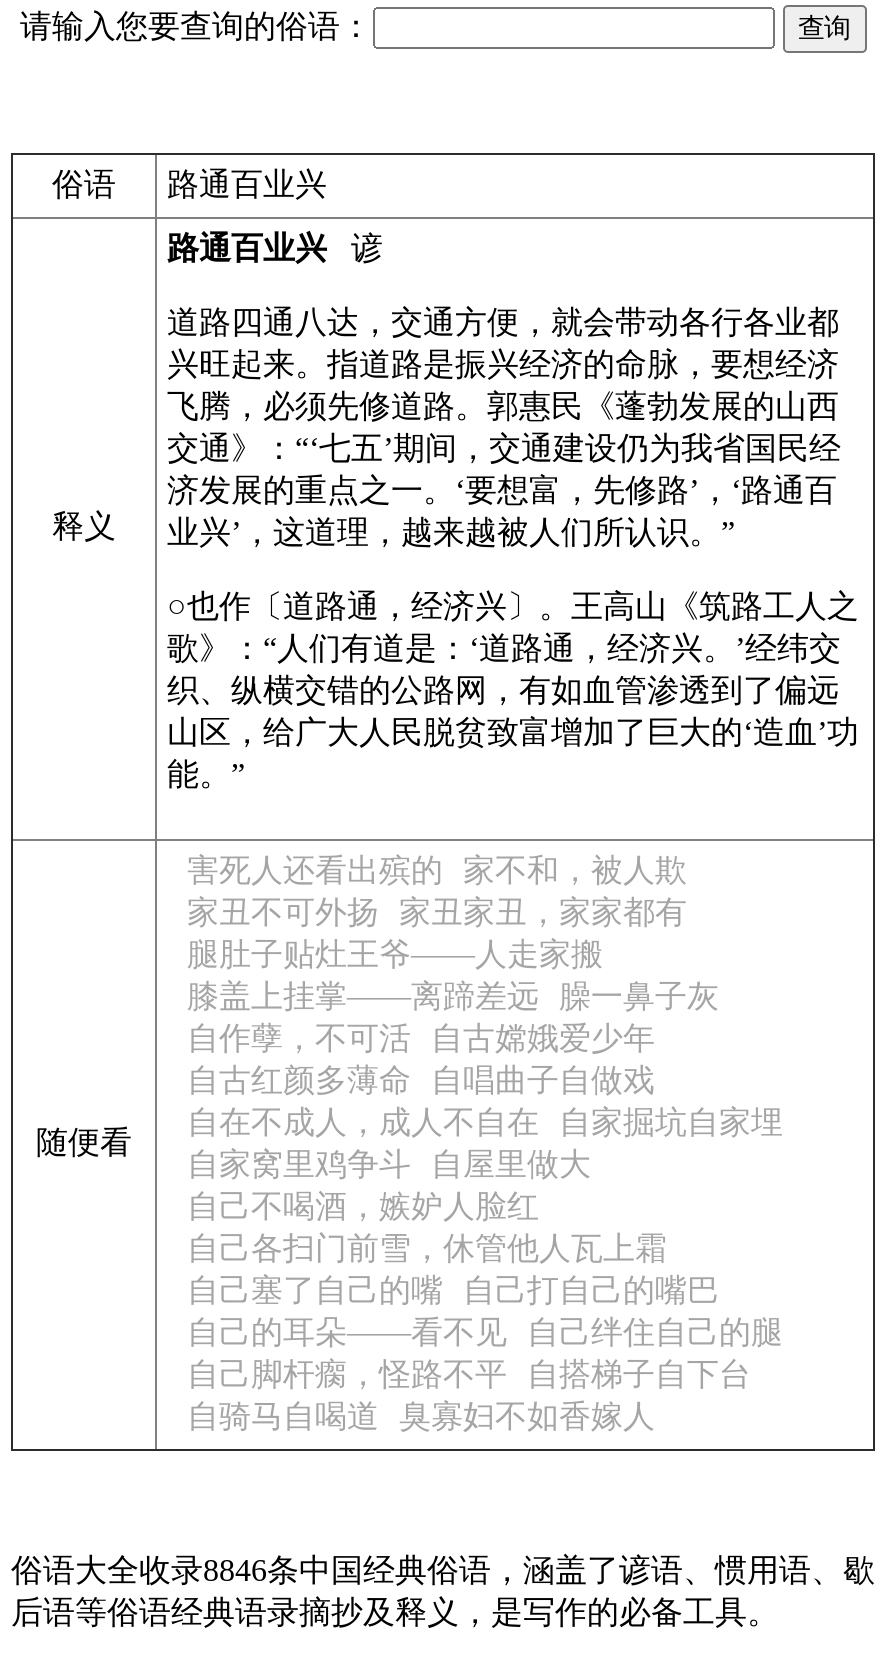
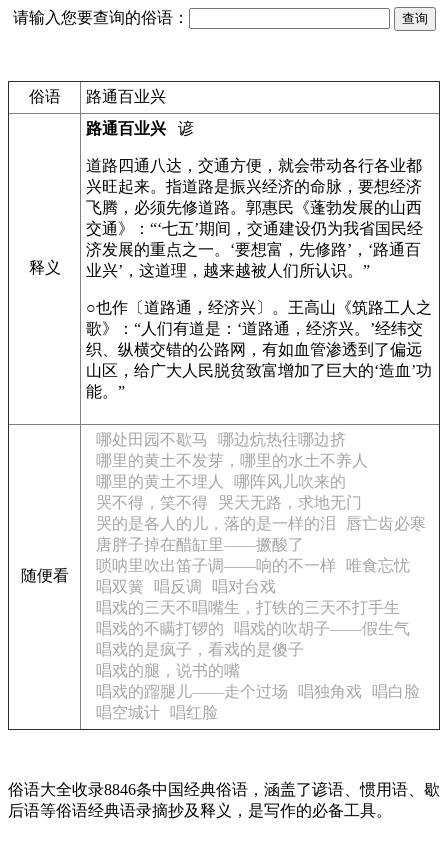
[187,853,783,1433] 害死人还看出殡的 家不和，被人欺 | 家丑不可外扬 家丑家丑，家家都有 | 腿肚子贴灶王爷——人走家搬 | 膝盖上挂掌——离蹄差远 臊一鼻子灰 | 自作孽，不可活 自古嫦娥爱少年 | 自古红颜多薄命 自唱曲子自做戏 | 自在不成人，成人不自在 自家掘坑自家埋 | 自家窝里鸡争斗 自屋里做大 | 自己不喝酒，嫉妒人脸红 | 自己各扫门前雪，休管他人瓦上霜 | 自己塞了自己的嘴 自己打自己的嘴巴 | 自己的耳朵——看不见 自己绊住自己的腿 | 自己脚杆瘸，怪路不平 自搭梯子自下台 | 自骑马自喝道 臭寡妇不如香嫁人 -> [96,431,426,721] 哪处田园不歇马 哪边炕热往哪边挤 | 哪里的黄土不发芽，哪里的水土不养人 | 哪里的黄土不埋人 哪阵风儿吹来的 | 哭不得，笑不得 哭天无路，求地无门 | 哭的是各人的儿，落的是一样的泪 唇亡齿必寒 | 唐胖子掉在醋缸里——撅酸了 | 唢呐里吹出笛子调——响的不一样 唯食忘忧 | 唱双簧 唱反调 唱对台戏 | 唱戏的三天不唱嘴生，打铁的三天不打手生 | 唱戏的不瞒打锣的 唱戏的吹胡子——假生气 | 唱戏的是疯子，看戏的是傻子 | 唱戏的腿，说书的嘴 | 唱戏的蹓腿儿——走个过场 唱独角戏 唱白脸 | 唱空城计 唱红脸

